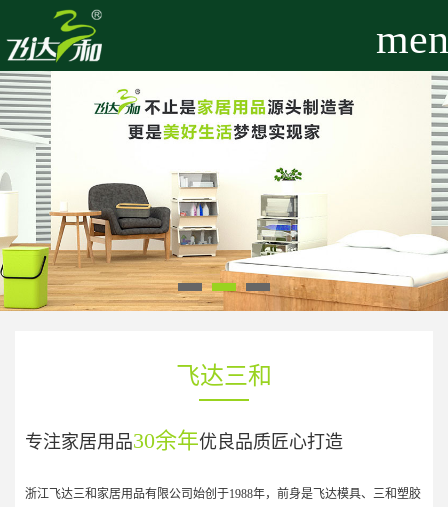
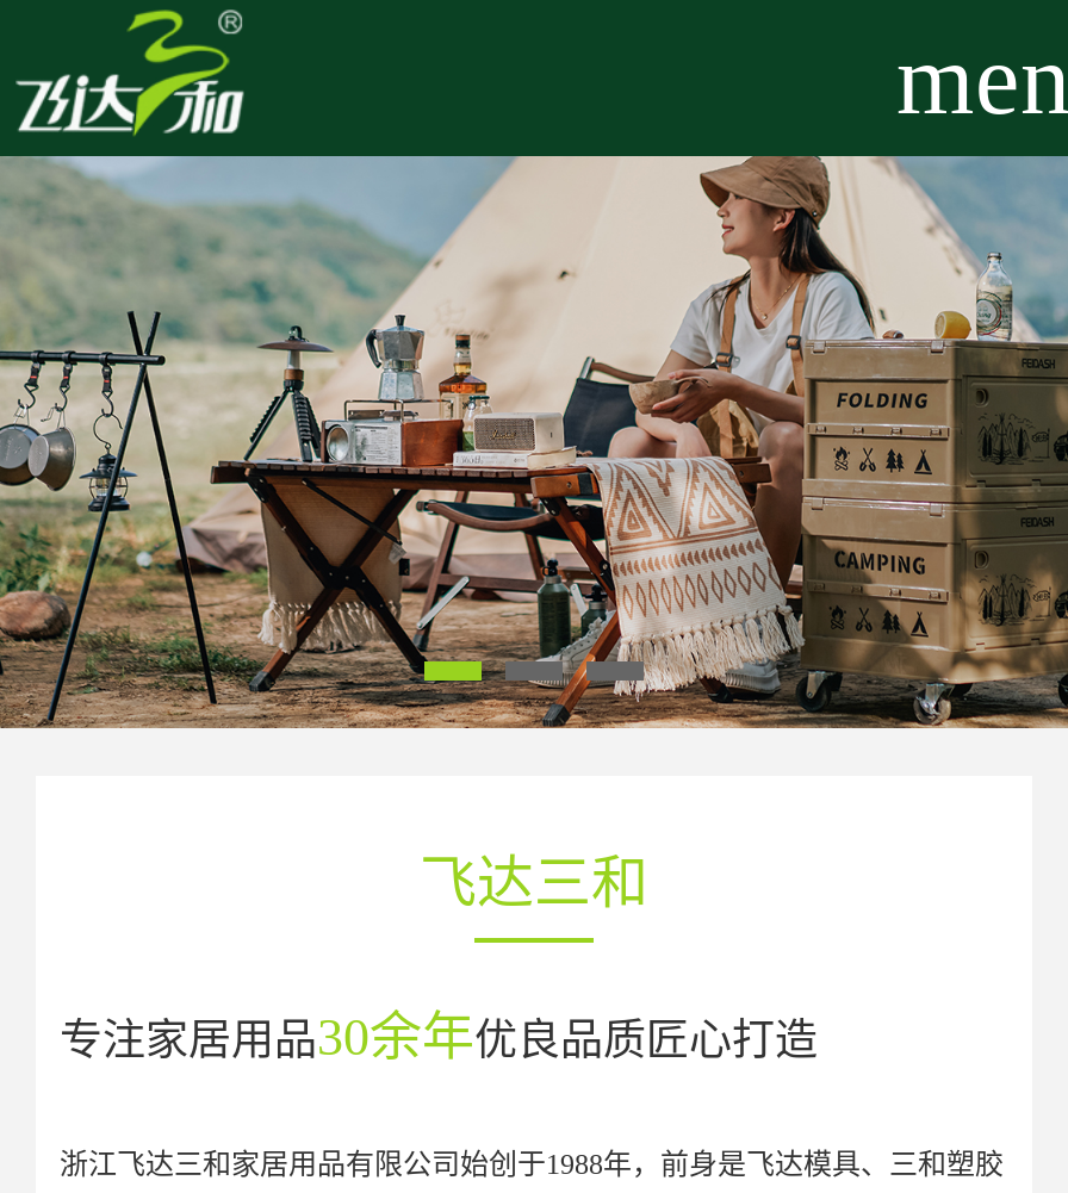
[3,70,445,312] [image] -> [7,154,1061,731] [image]

